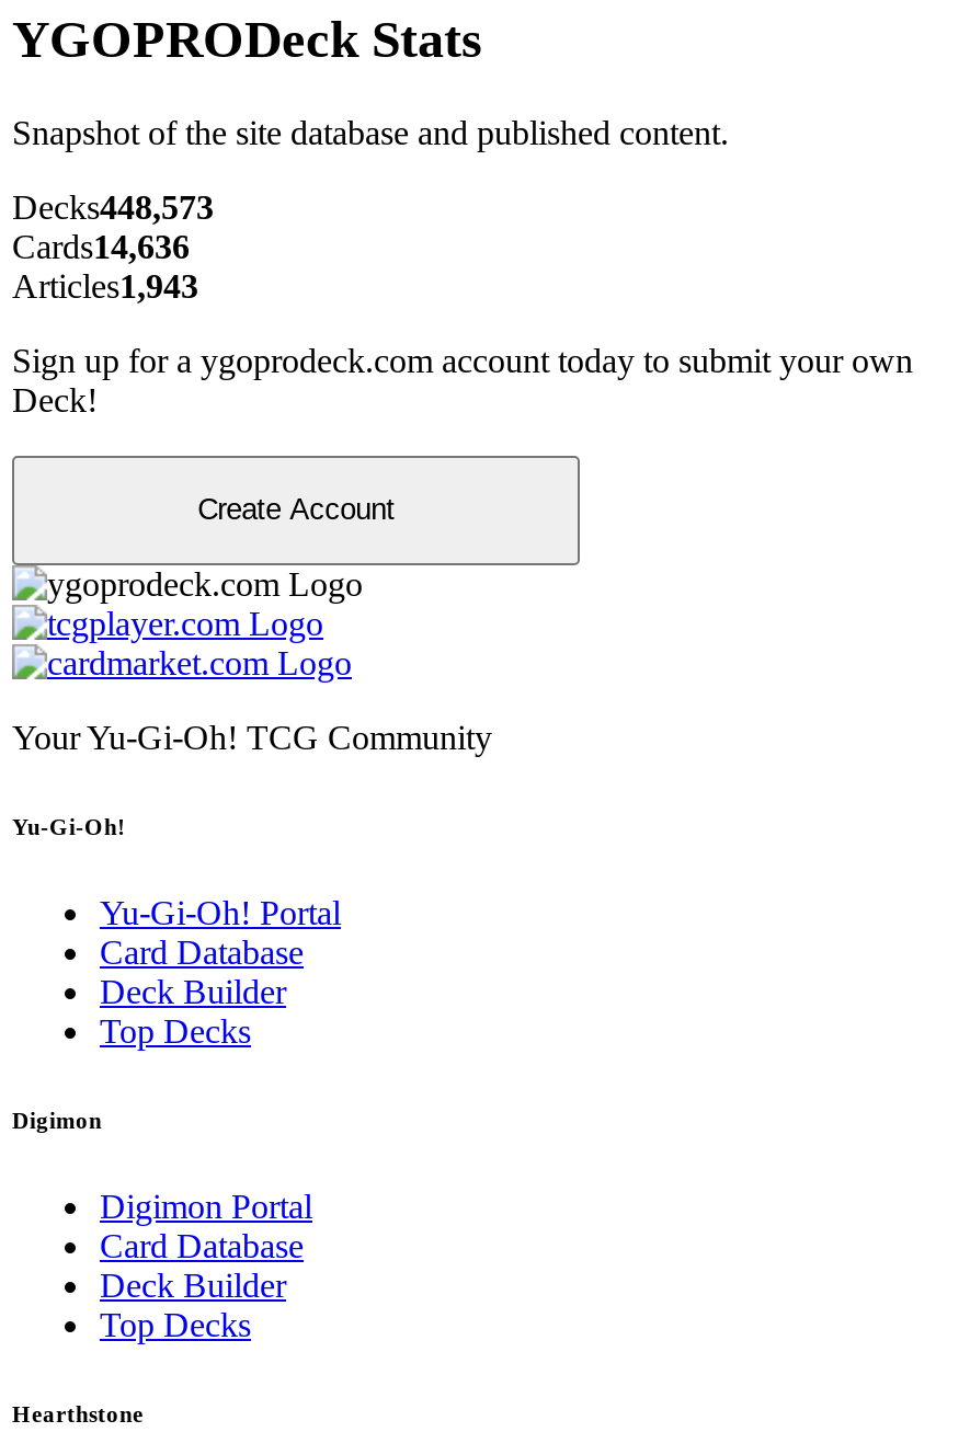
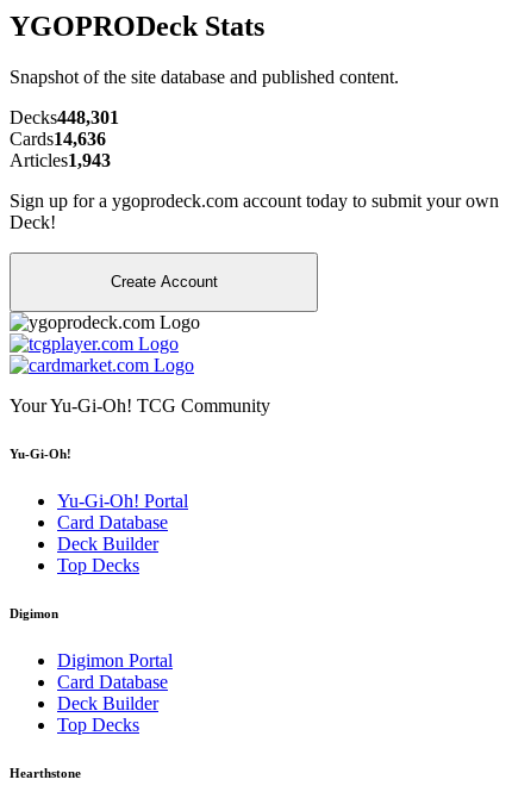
[12,188,214,225] Decks448,573 -> [10,107,119,127] Decks448,301

